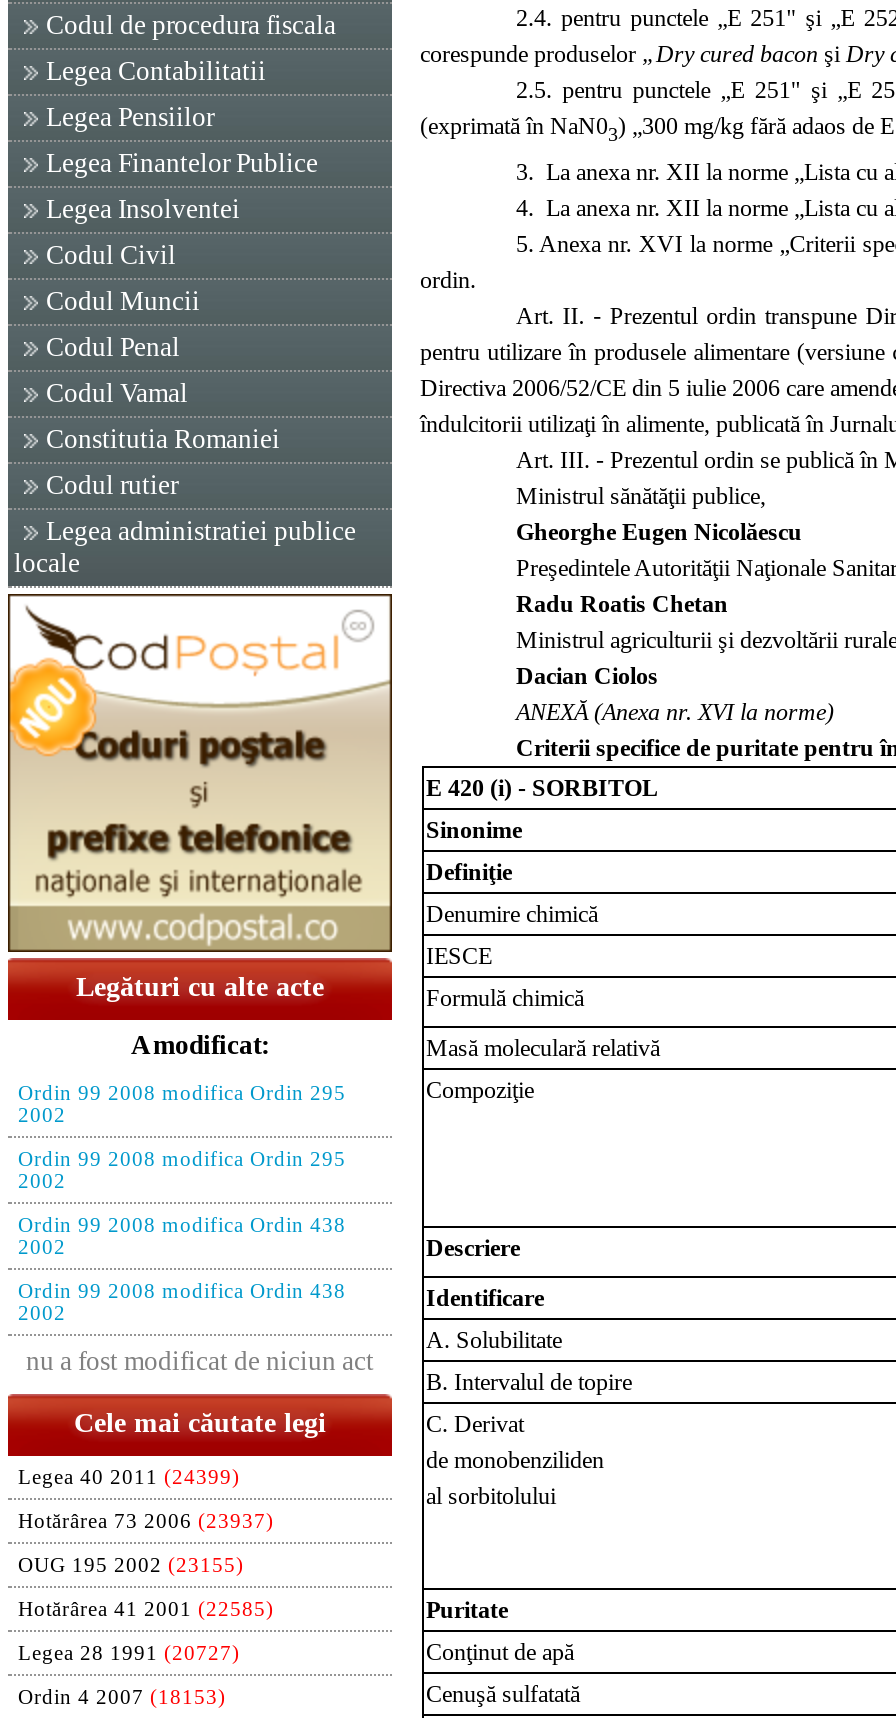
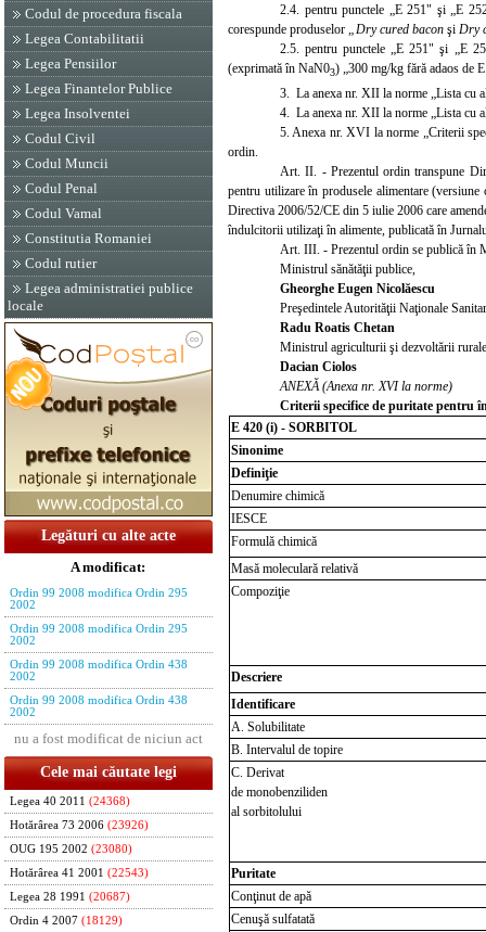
[18,1466,240,1488] Legea 40 2011 (24399) -> [10,795,130,807] Legea 40 2011 (24368)
[18,1510,274,1532] Hotărârea 73 2006 (23937) -> [10,819,149,831] Hotărârea 73 2006 (23926)
[18,1554,244,1576] OUG 195 2002 (23155) -> [10,843,132,855] OUG 195 2002 (23080)
[18,1598,274,1620] Hotărârea 41 2001 (22585) -> [10,867,149,879] Hotărârea 41 2001 (22543)
[18,1642,240,1664] Legea 28 1991 (20727) -> [10,891,130,903] Legea 28 1991 (20687)
[18,1686,226,1708] Ordin 4 2007 (18153) -> [10,915,123,927] Ordin 4 2007 (18129)

